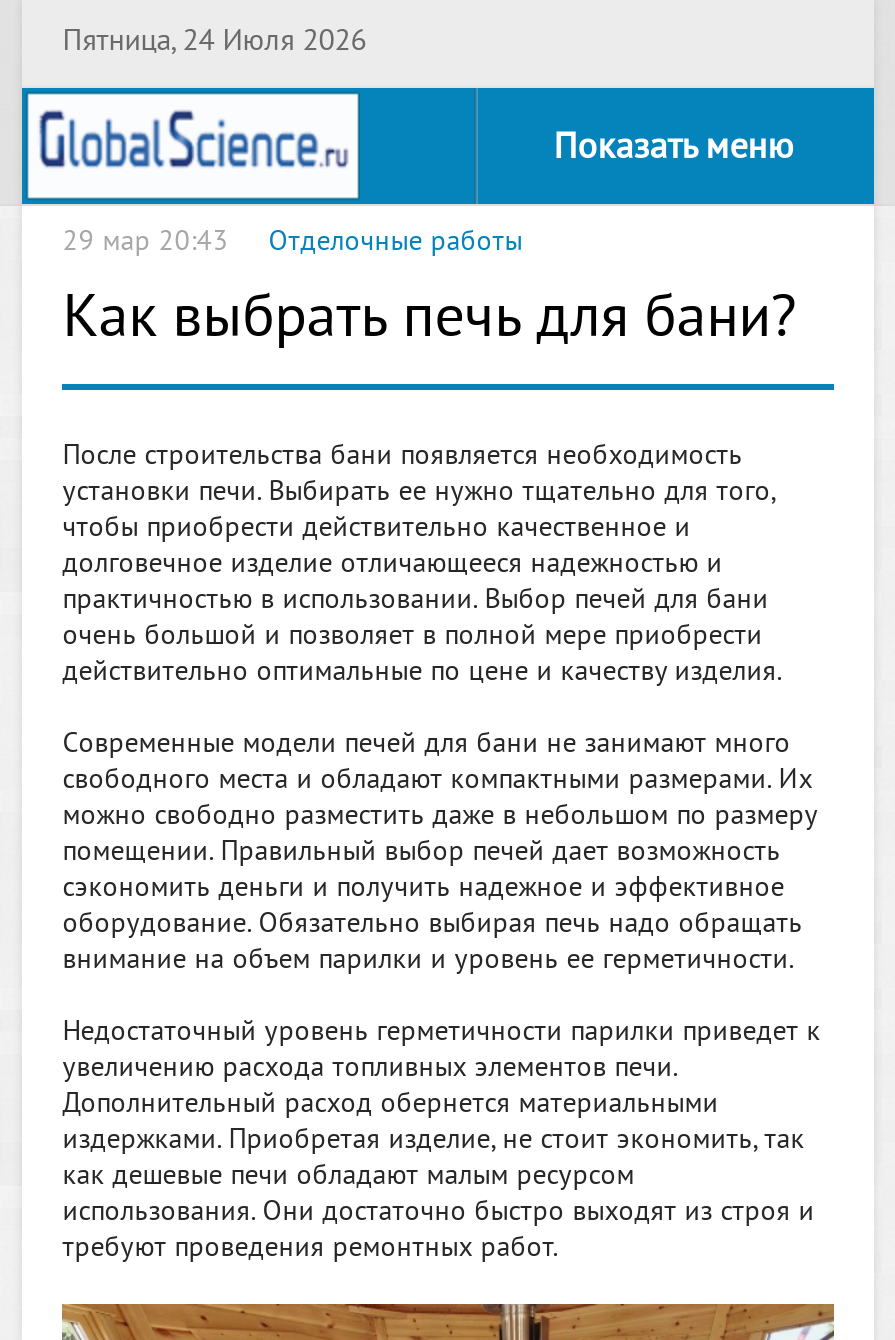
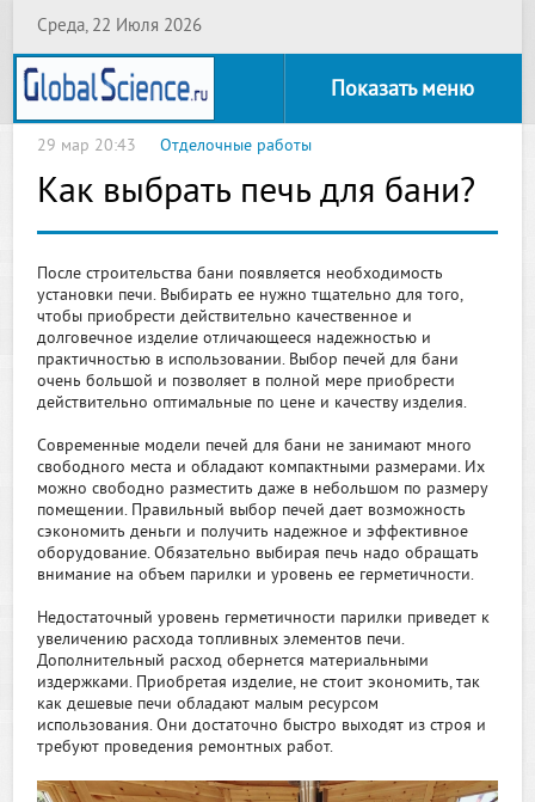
[62,24,366,62] Пятница, 24 Июля 2026 -> [37,16,202,38] Среда, 22 Июля 2026

